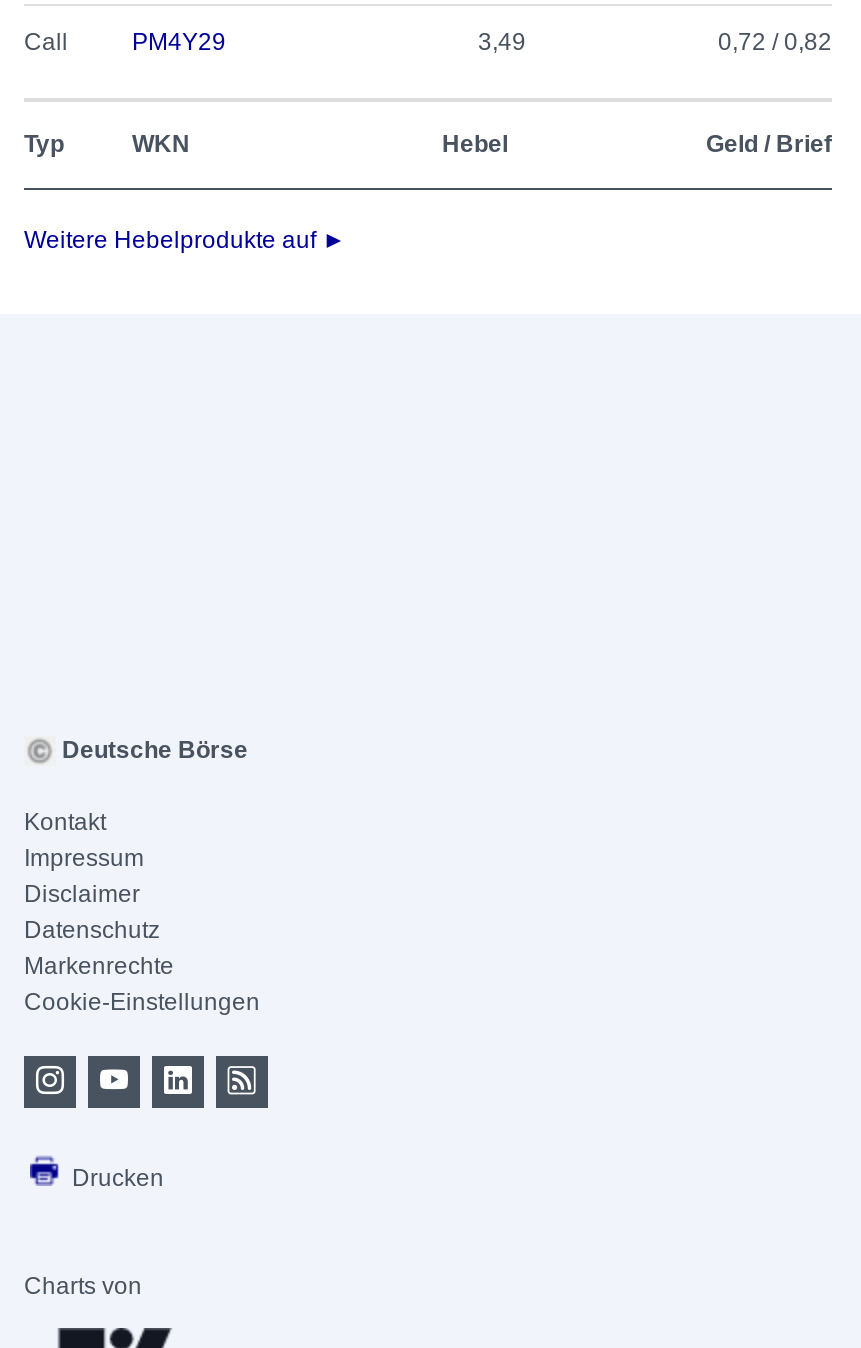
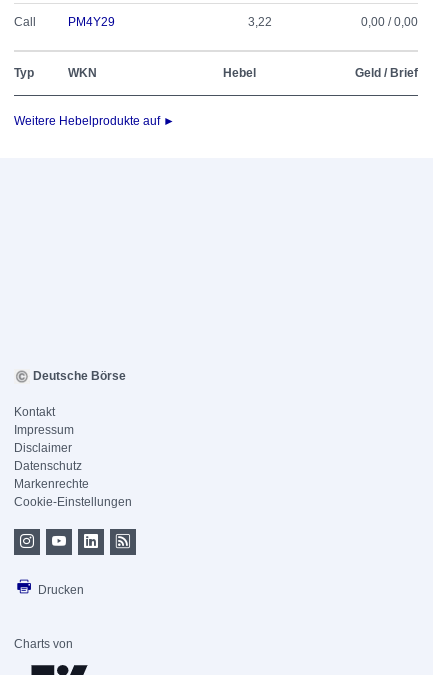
[478,28,526,56] 3,49 -> [248,15,272,29] 3,22
[718,28,832,56] 0,72 / 0,82 -> [361,15,418,29] 0,00 / 0,00

